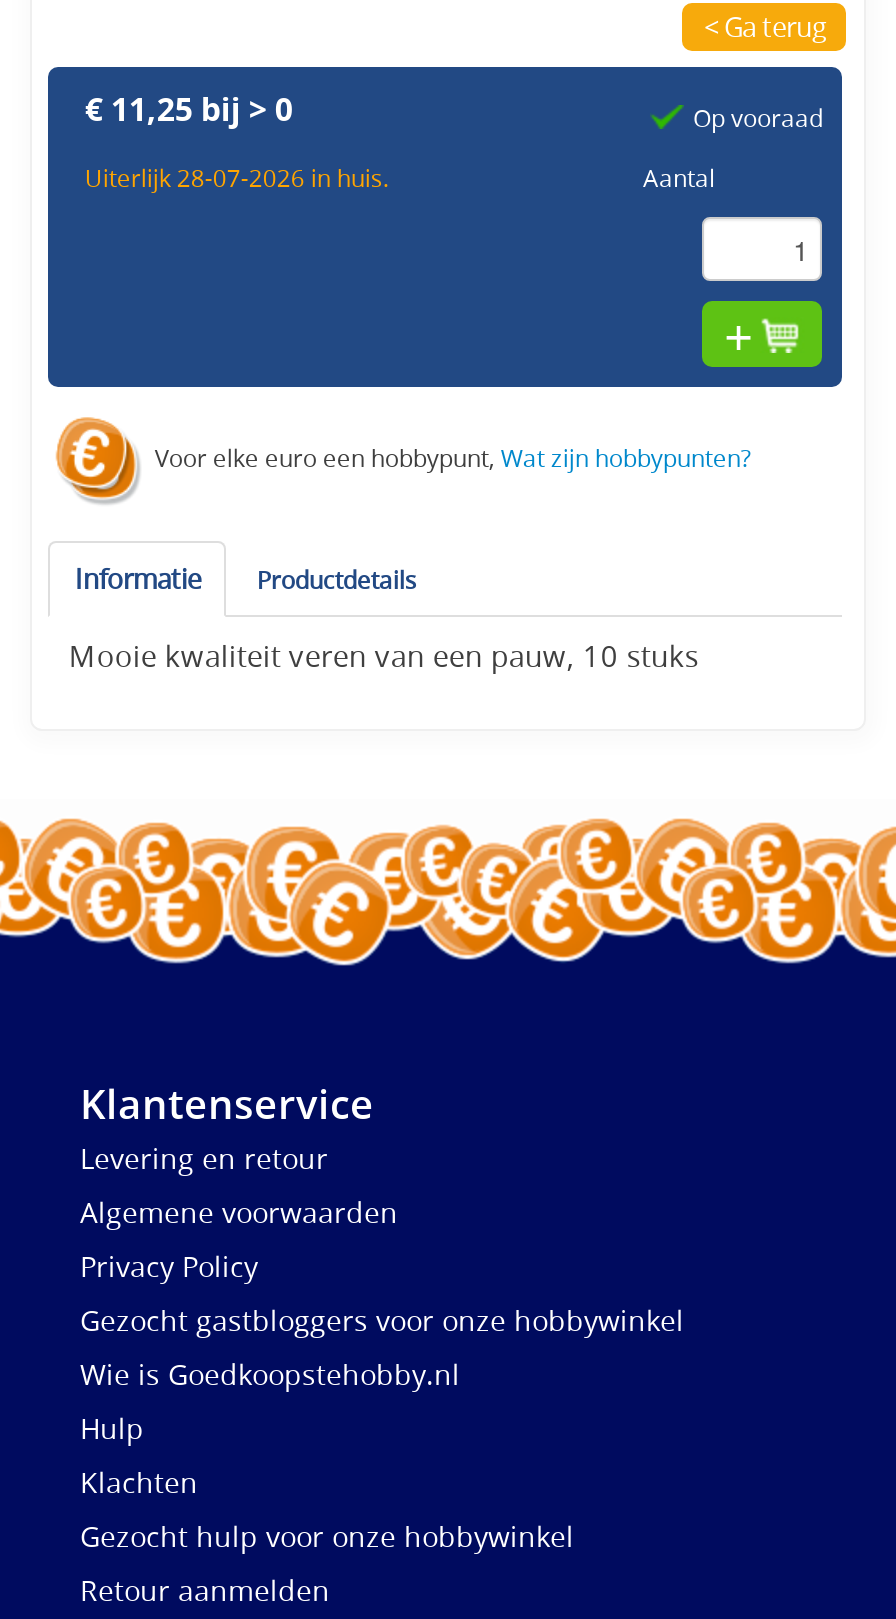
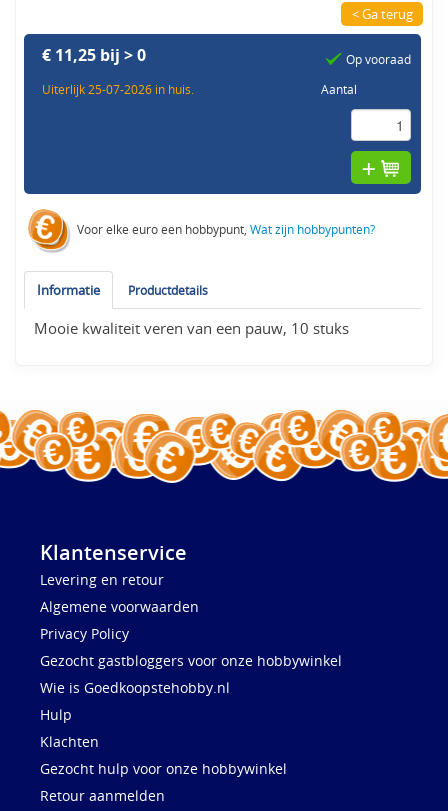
[85,161,389,193] Uiterlijk 28-07-2026 in huis. -> [42,81,194,97] Uiterlijk 25-07-2026 in huis.

